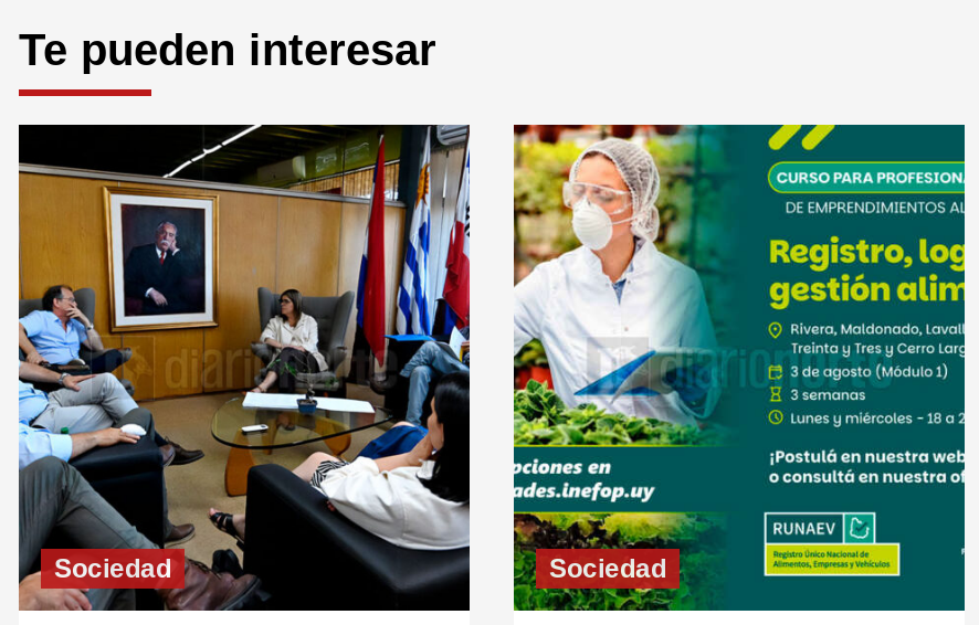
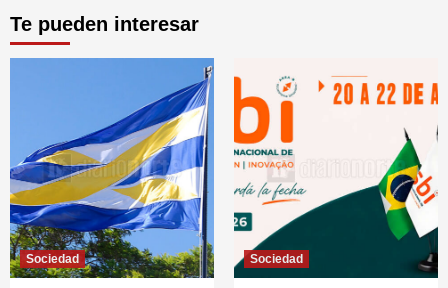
[17,123,472,613] [image] -> [9,57,215,279] [image]
[512,123,967,611] [image] -> [233,58,439,278] [image]

